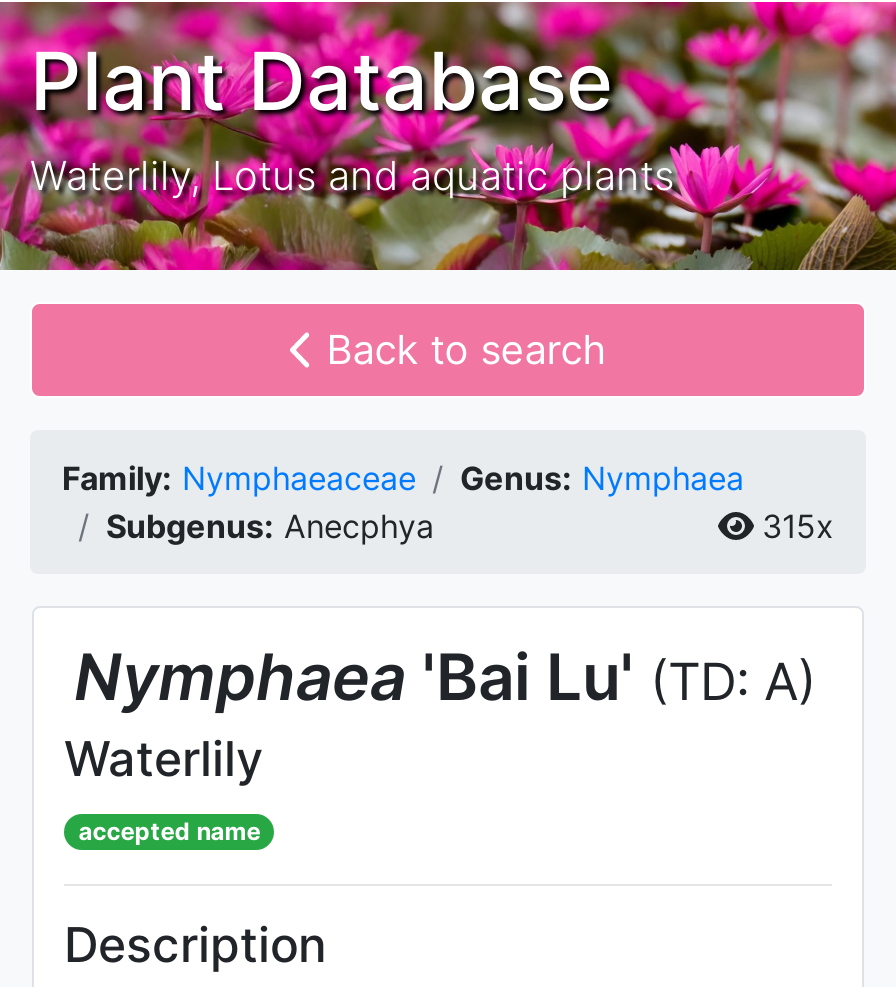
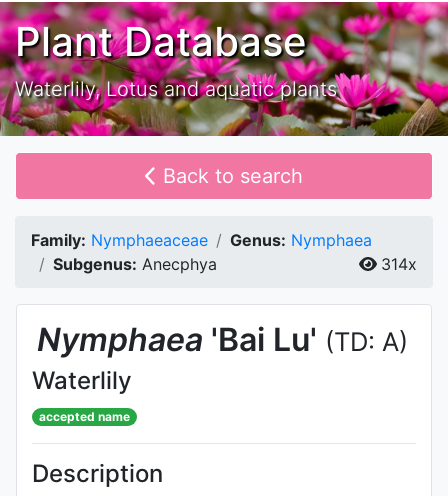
[762,506,834,546] 315x -> [381,254,417,274] 314x

